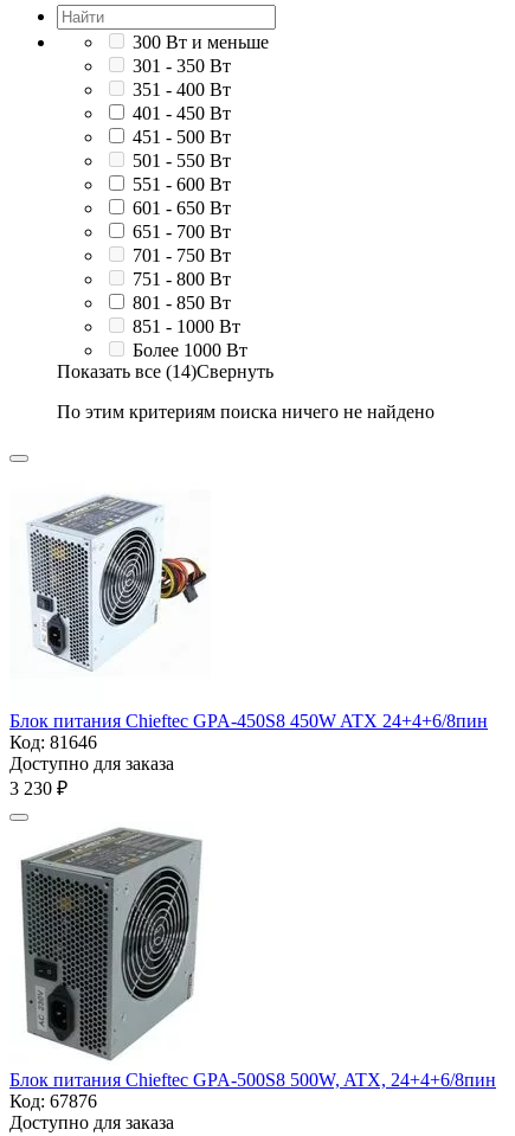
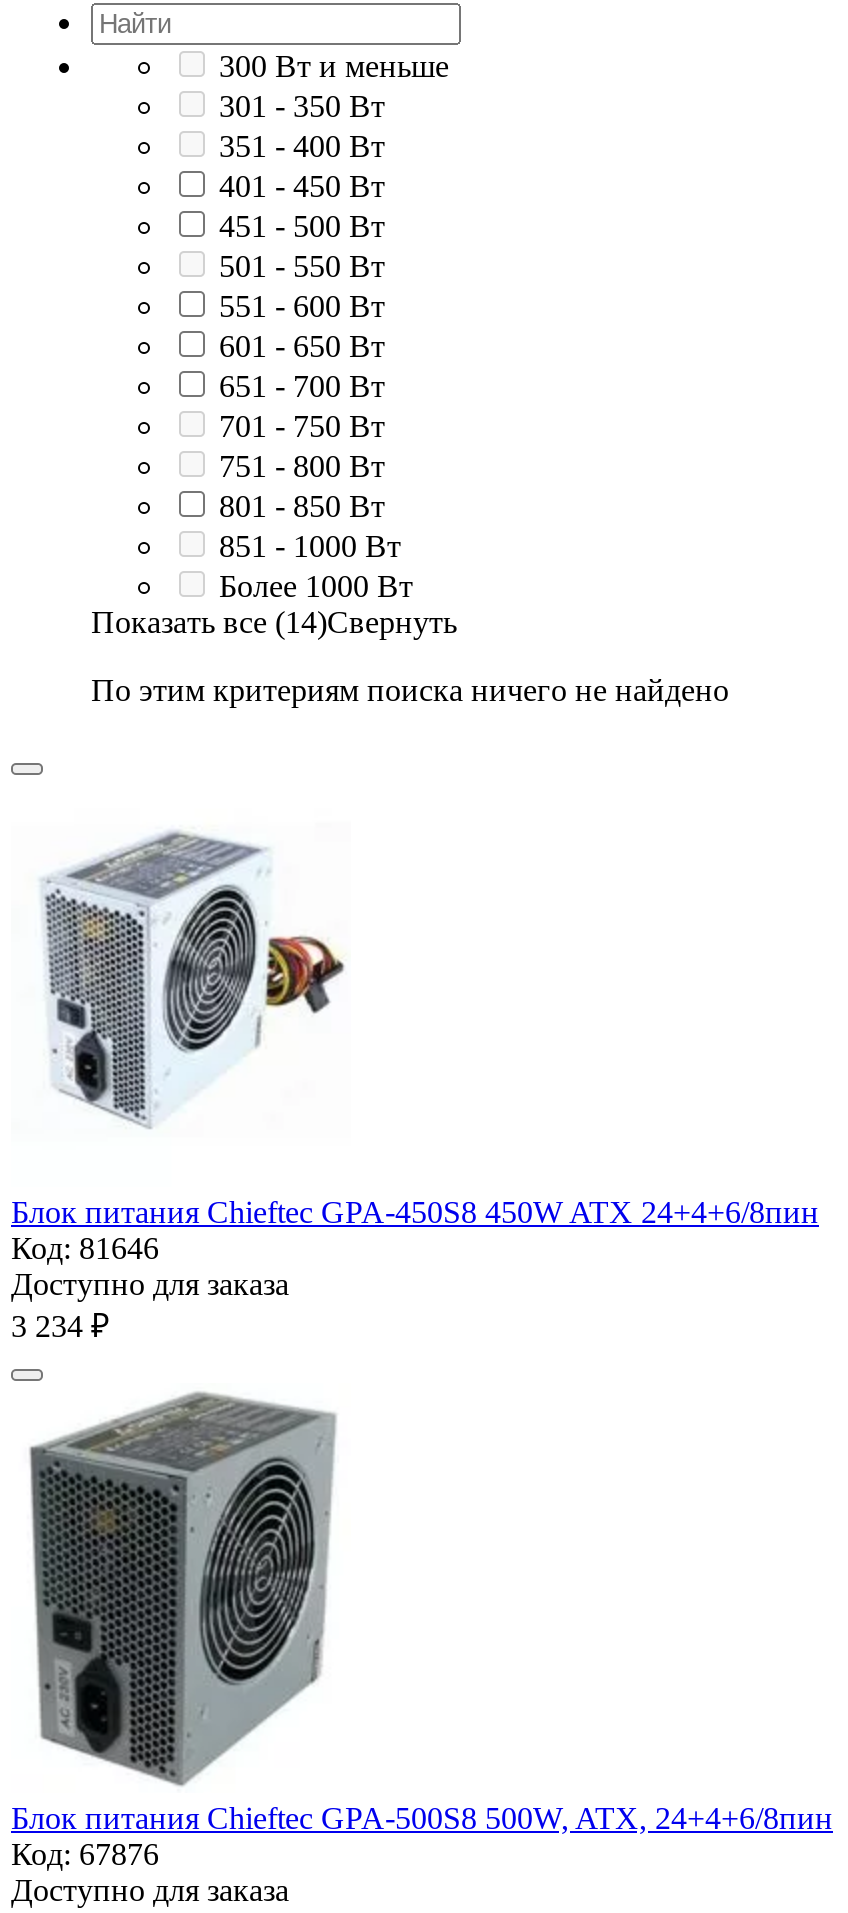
[9,778,67,798] 3 230 ₽ -> [11,1309,109,1343] 3 234 ₽

